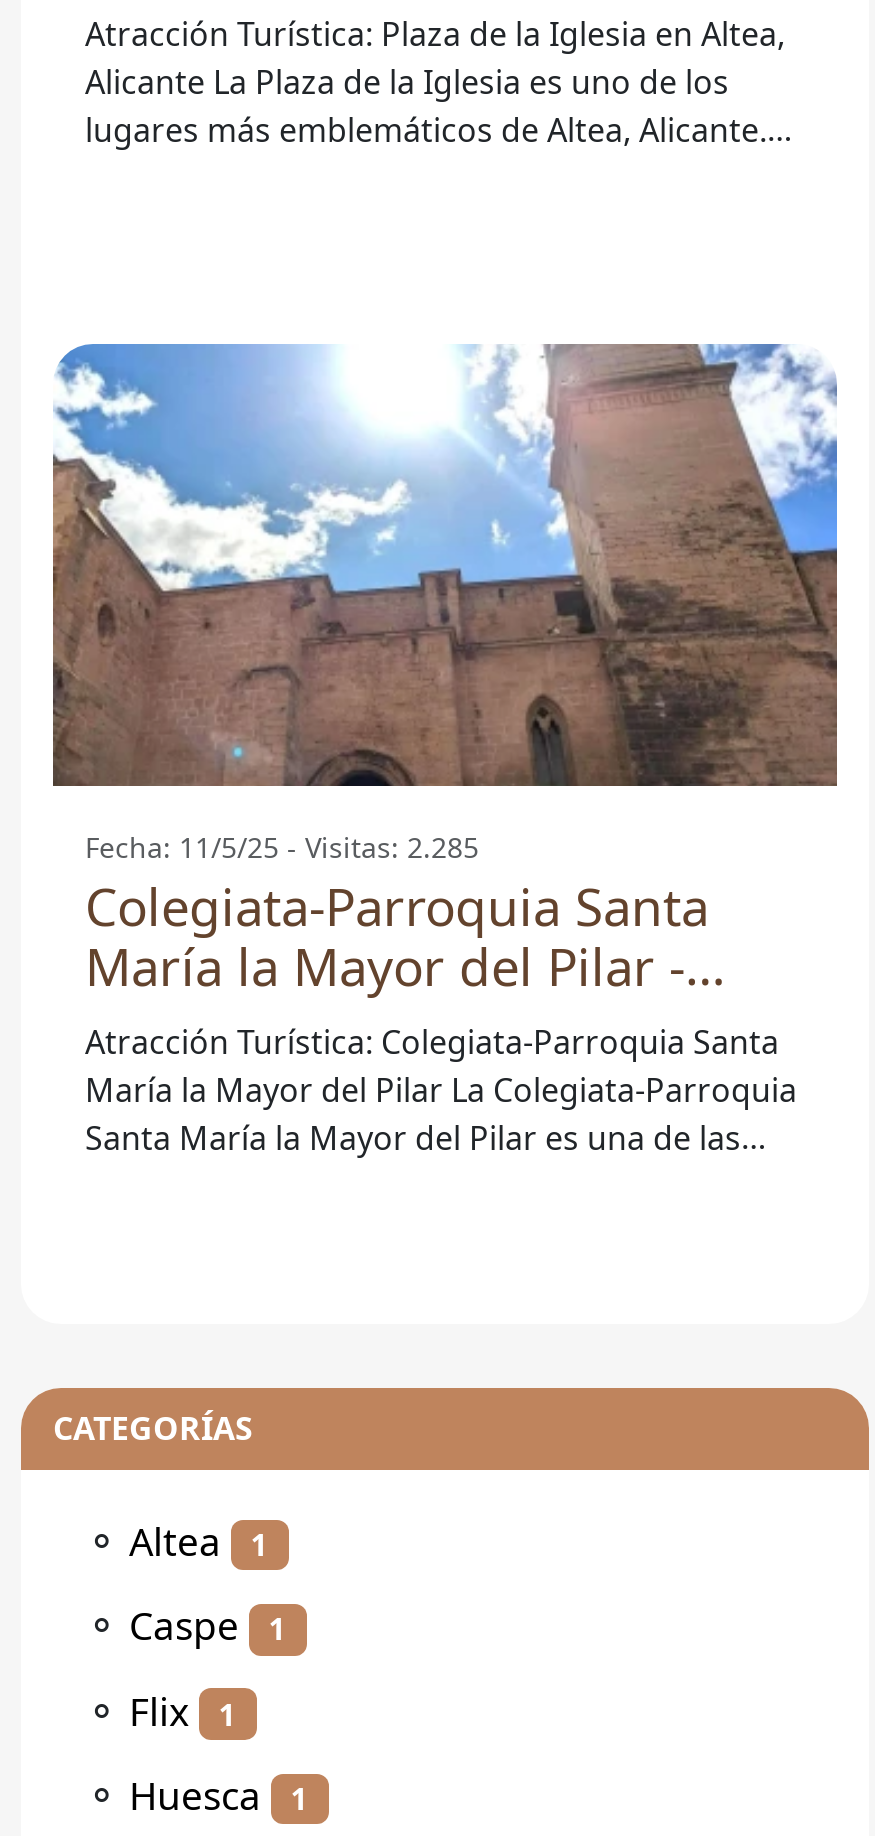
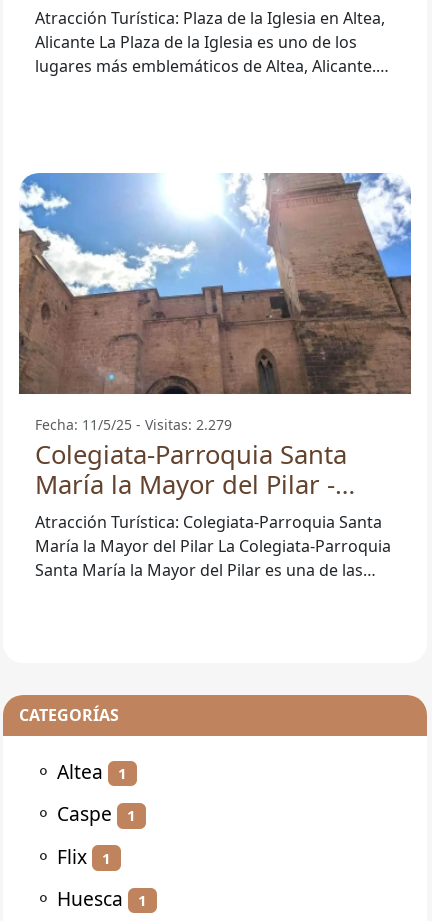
[85,827,479,865] Fecha: 11/5/25 - Visitas: 2.285 -> [35,414,232,433] Fecha: 11/5/25 - Visitas: 2.279

